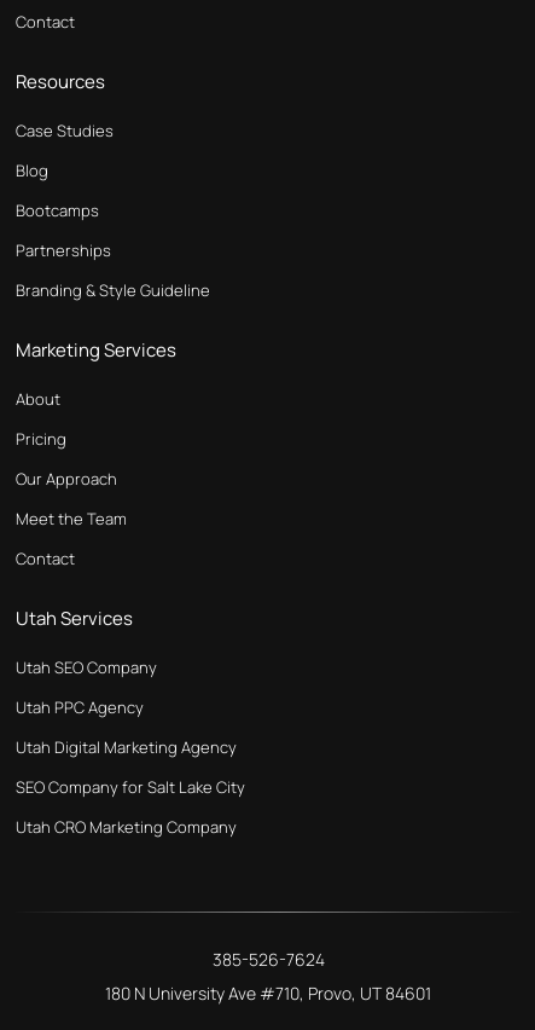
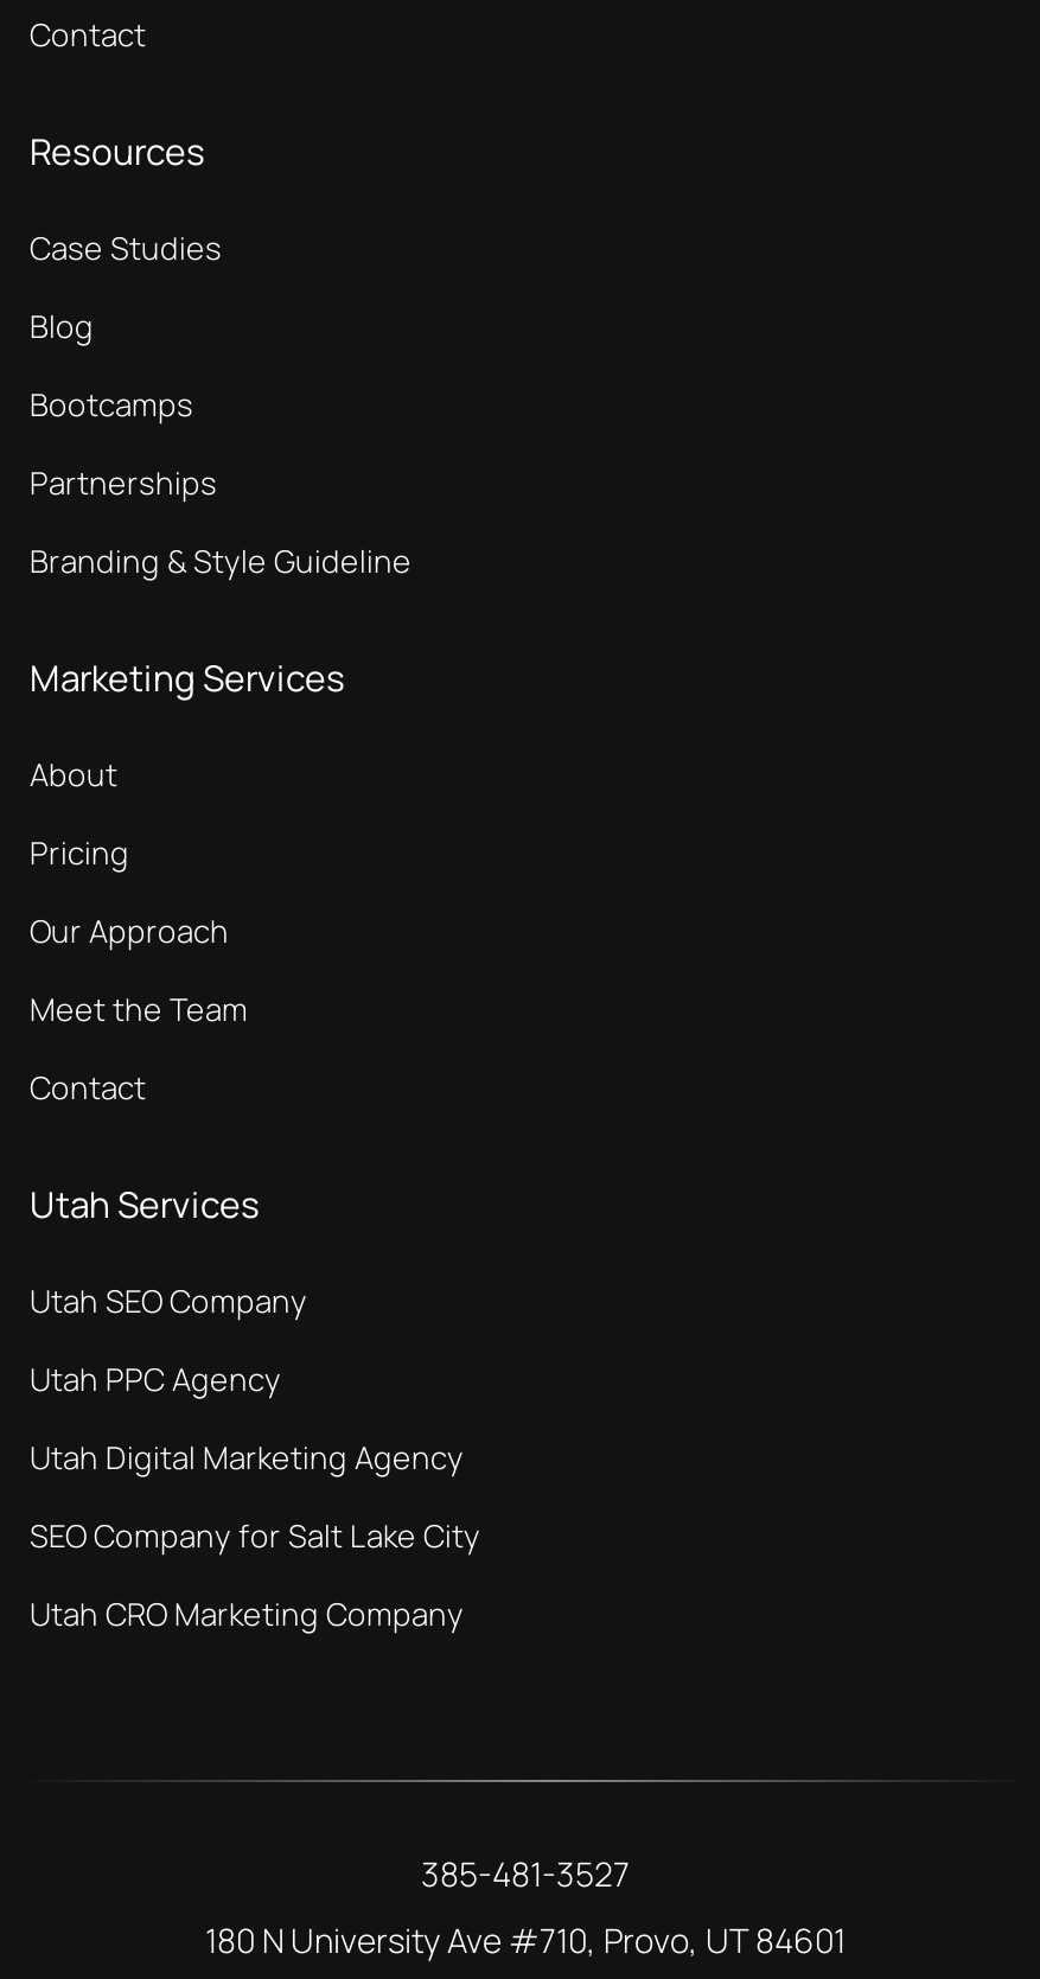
[212,948,324,971] 385-526-7624 -> [421,1851,630,1896] 385-481-3527

